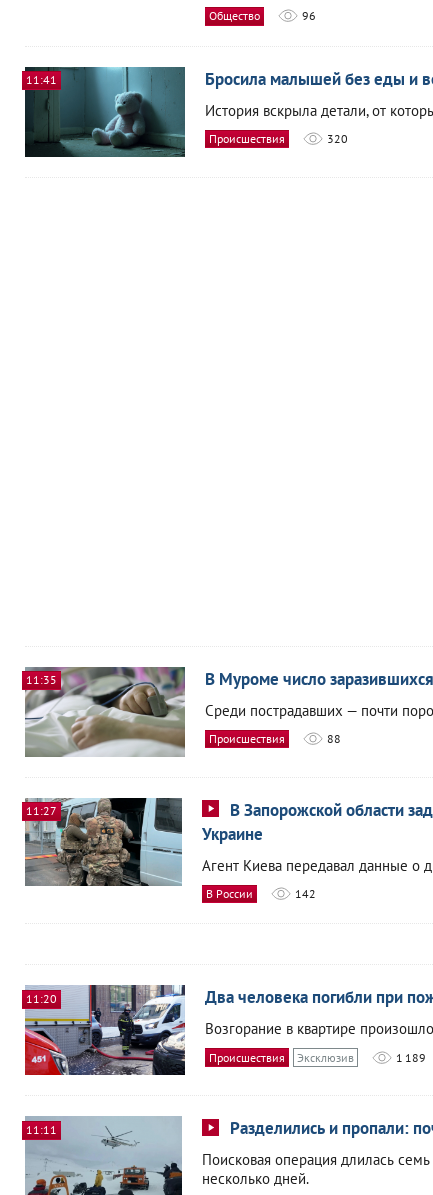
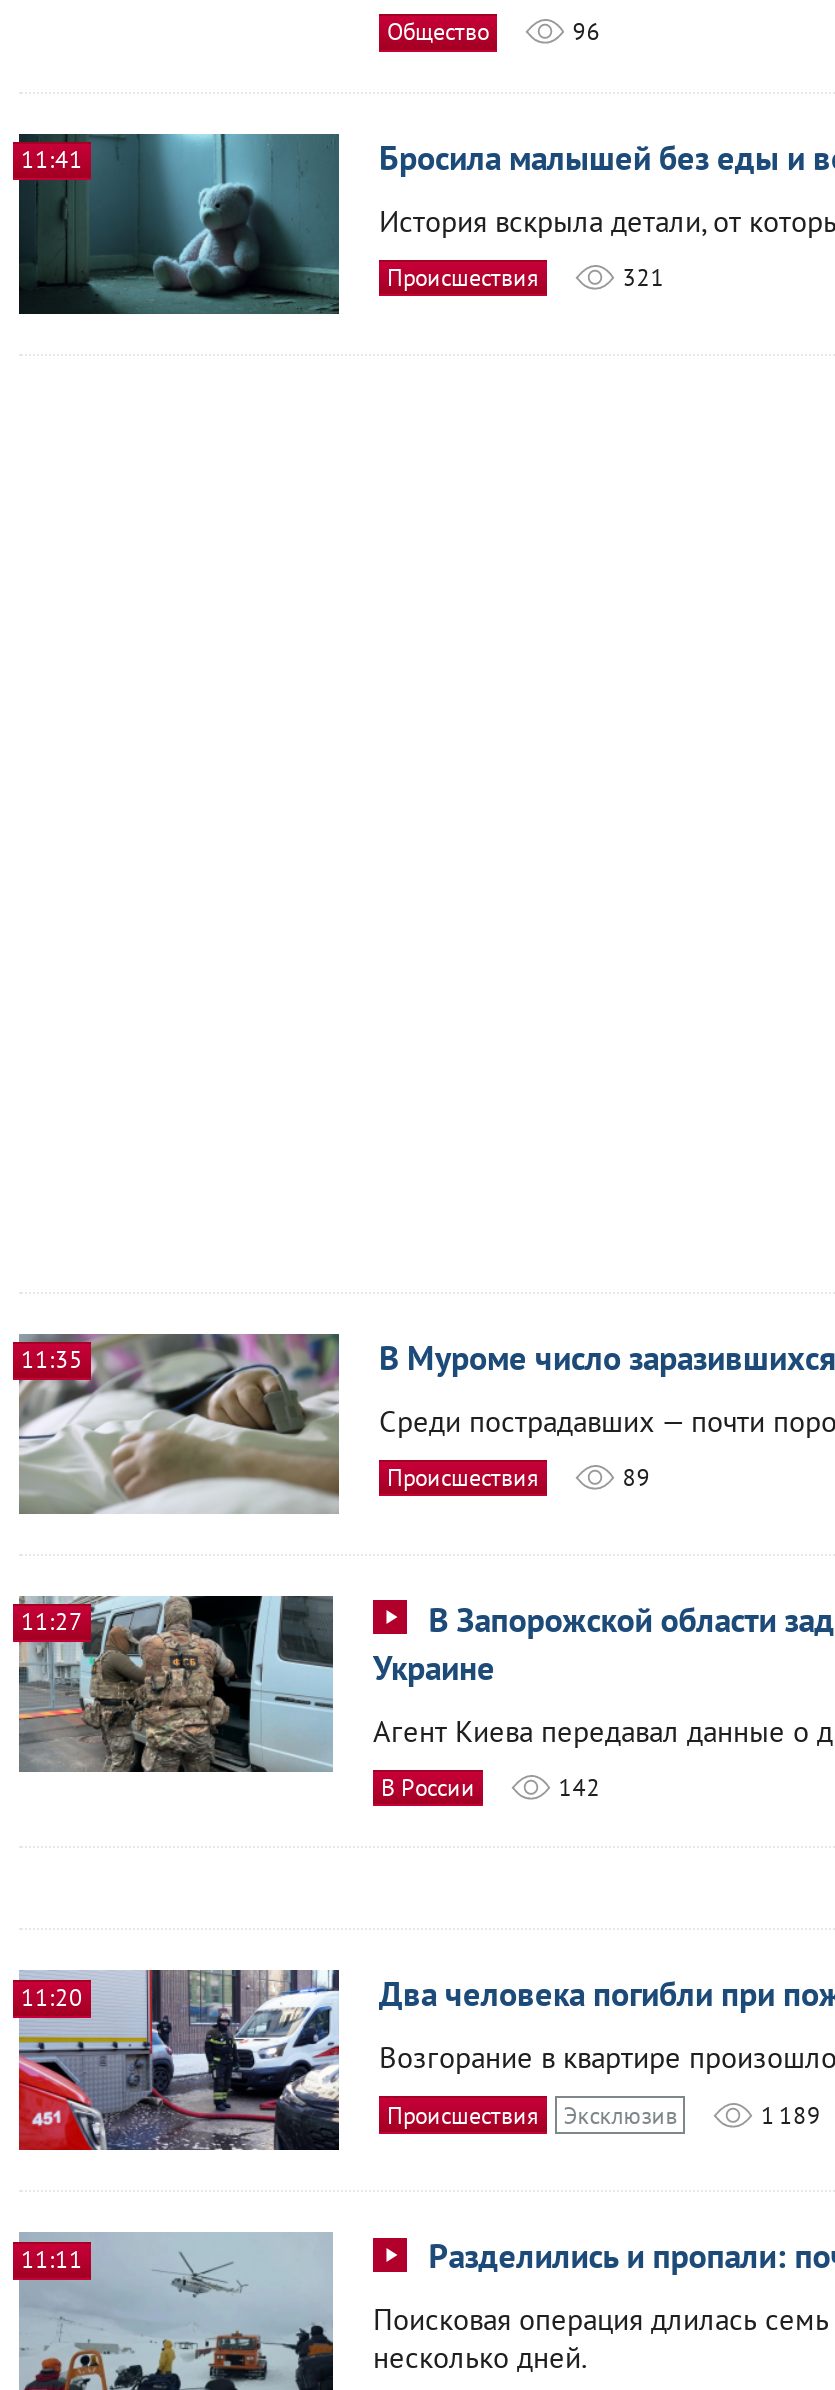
[327,131,348,146] 320 -> [623,262,665,292] 321
[327,731,341,746] 88 -> [623,1462,651,1492] 89

